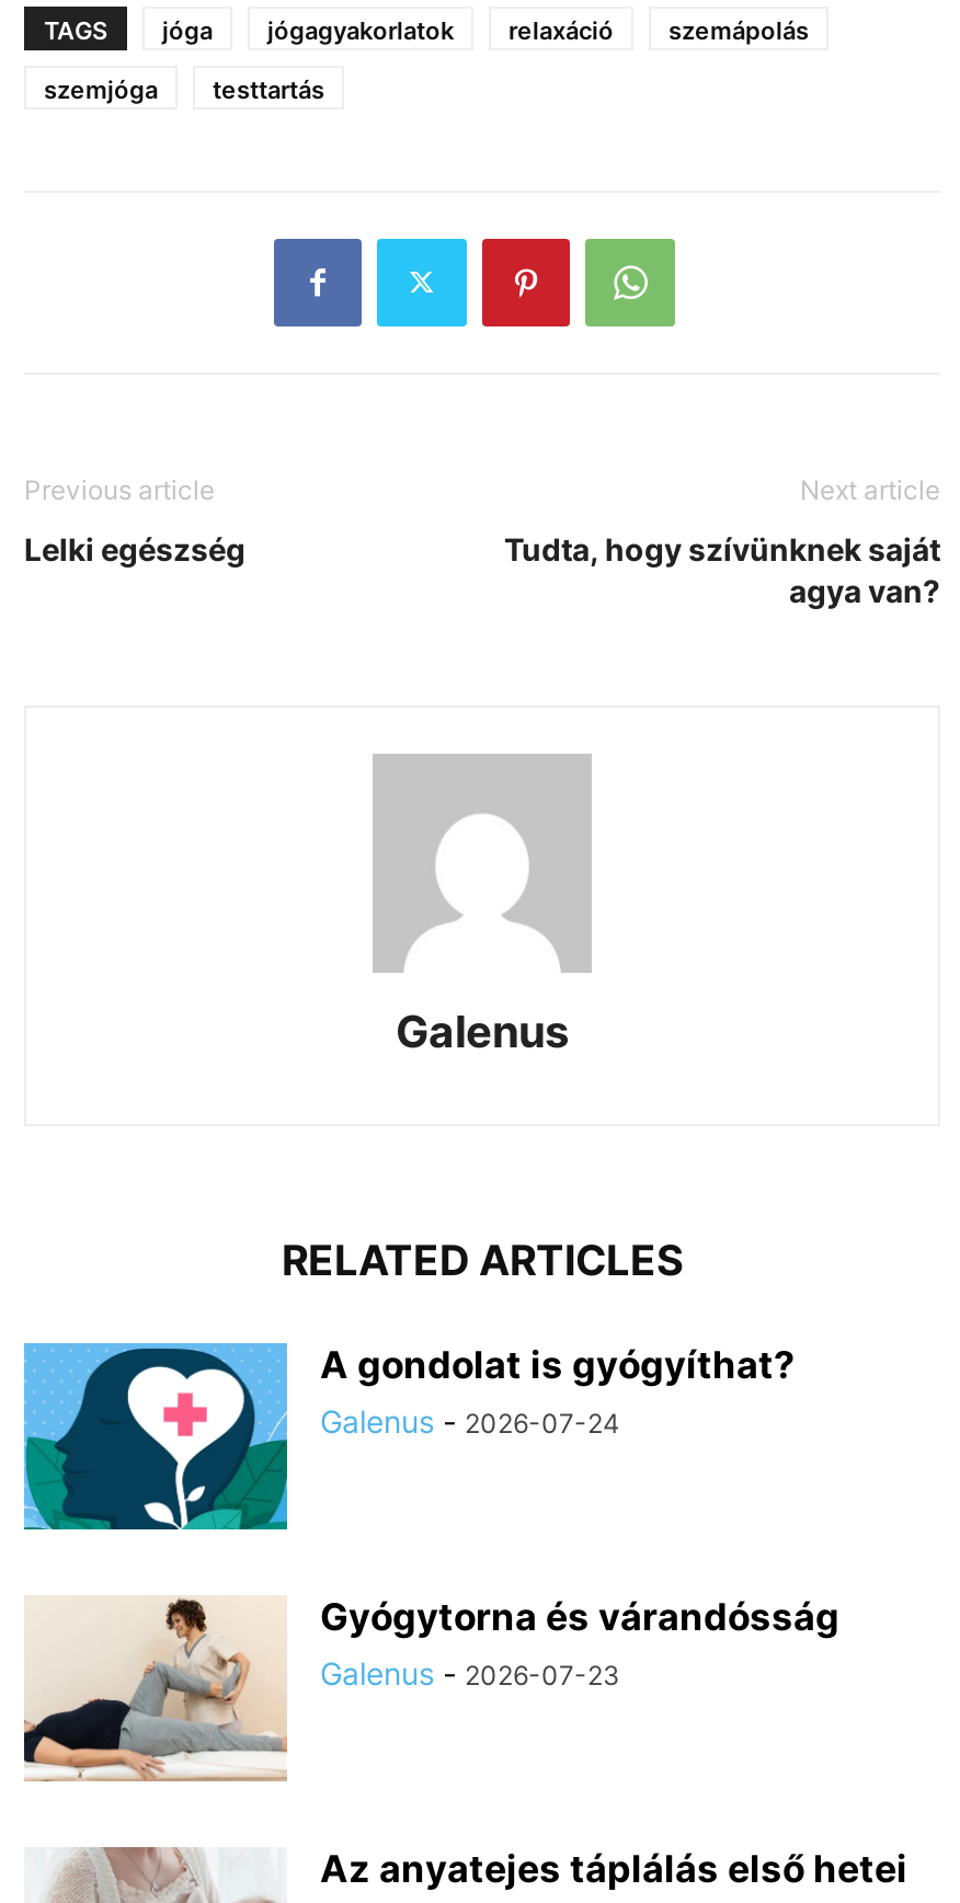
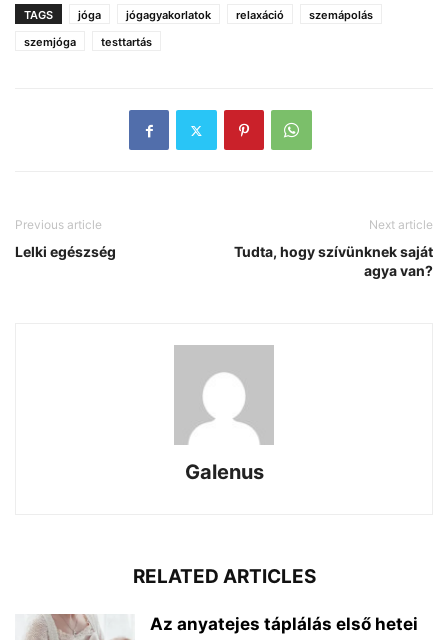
[22,1342,796,1533] [image] | A gondolat is gyógyíthat? | Galenus - 2026-07-24 -> none
[22,1594,839,1782] [image] | Gyógytorna és várandósság | Galenus - 2026-07-23 -> none

